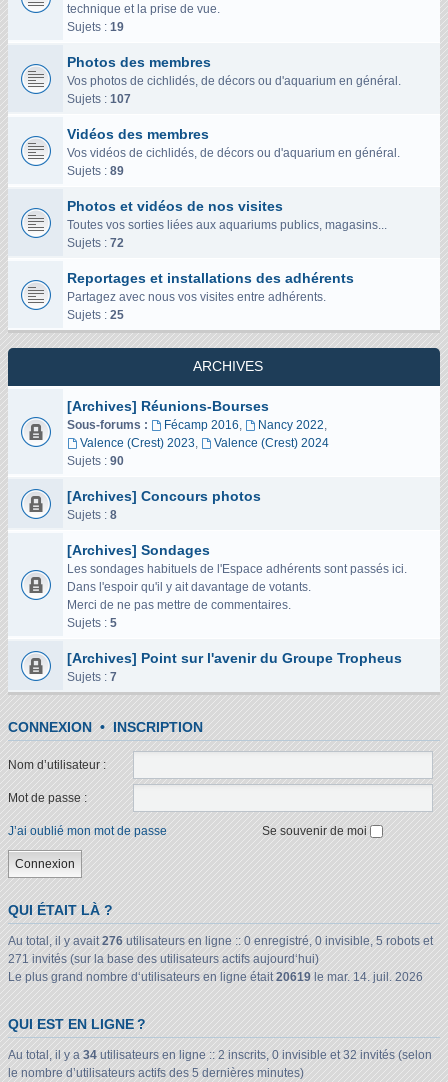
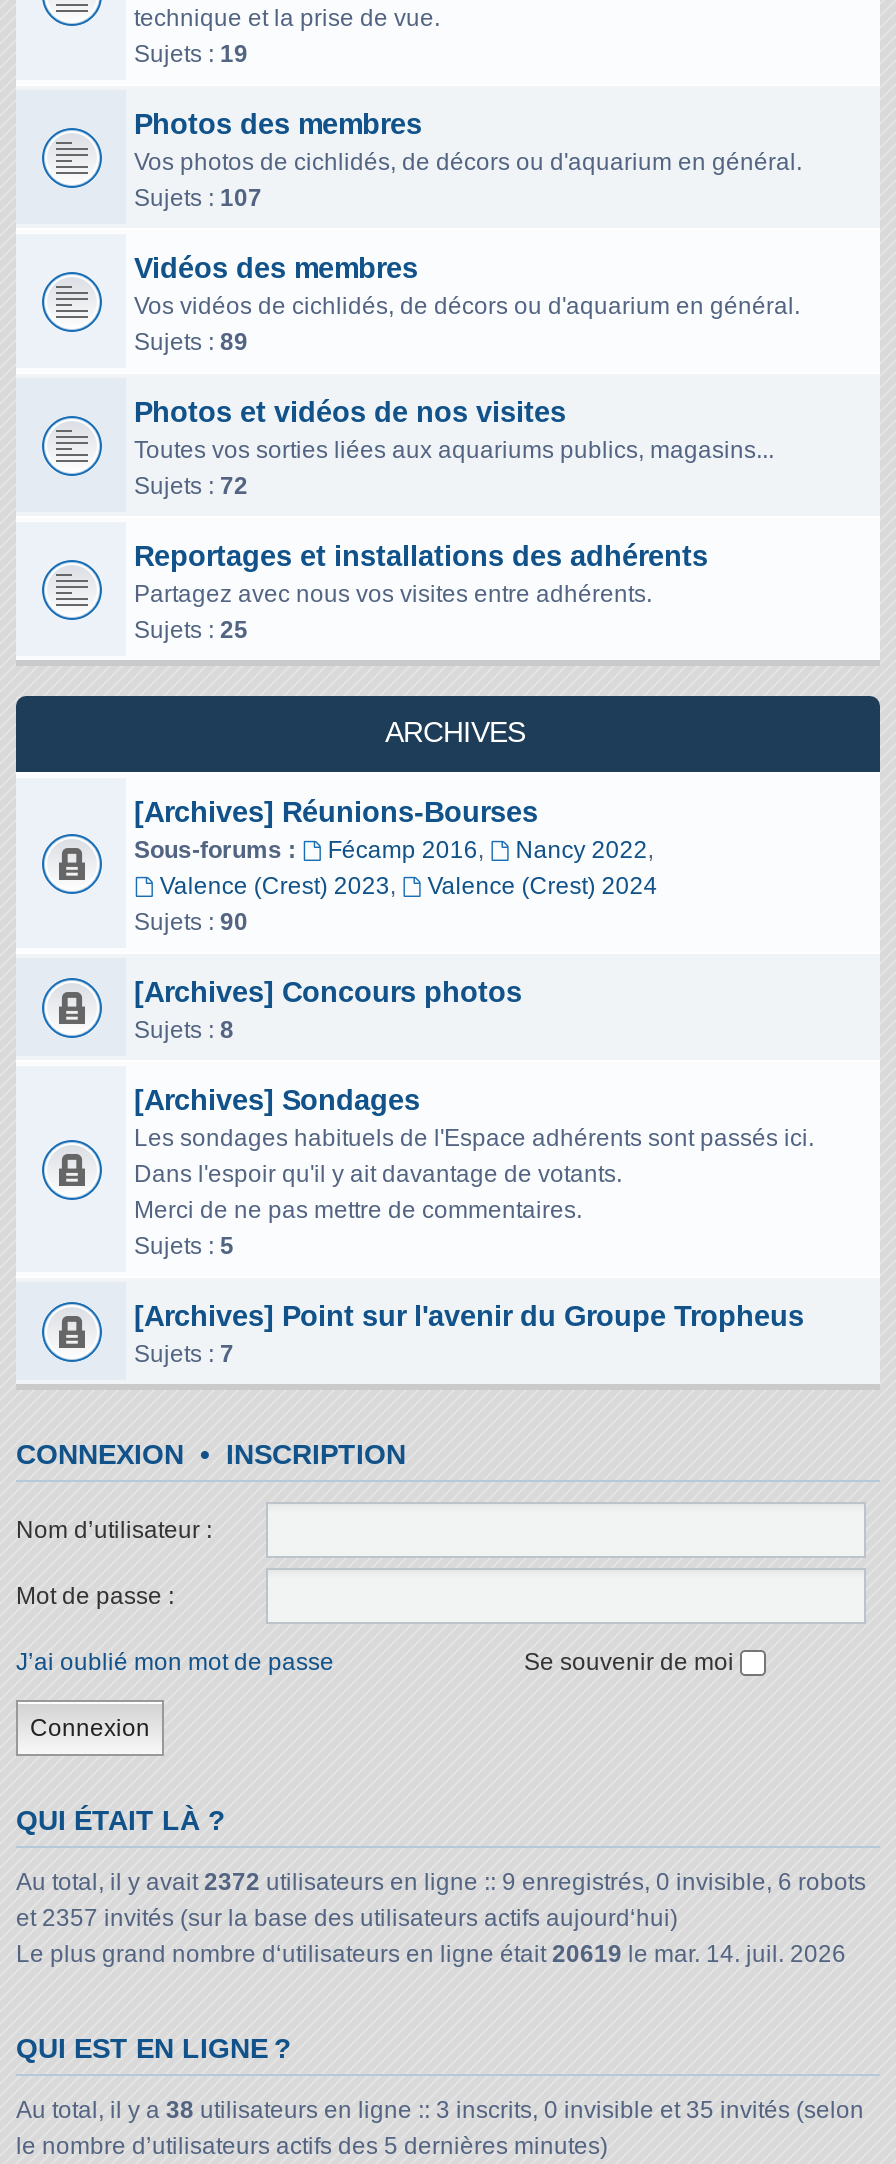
[8,934,433,966] Au total, il y avait 276 utilisateurs en ligne :: 0 enregistré, 0 invisible, 5 robots et | 271 invités (sur la base des utilisateurs actifs aujourd‘hui) -> [16,1868,866,1932] Au total, il y avait 2372 utilisateurs en ligne :: 9 enregistrés, 0 invisible, 6 robots | et 2357 invités (sur la base des utilisateurs actifs aujourd‘hui)
[8,1048,432,1062] Au total, il y a 34 utilisateurs en ligne :: 2 inscrits, 0 invisible et 32 invités (selon -> [16,2096,864,2124] Au total, il y a 38 utilisateurs en ligne :: 3 inscrits, 0 invisible et 35 invités (selon

